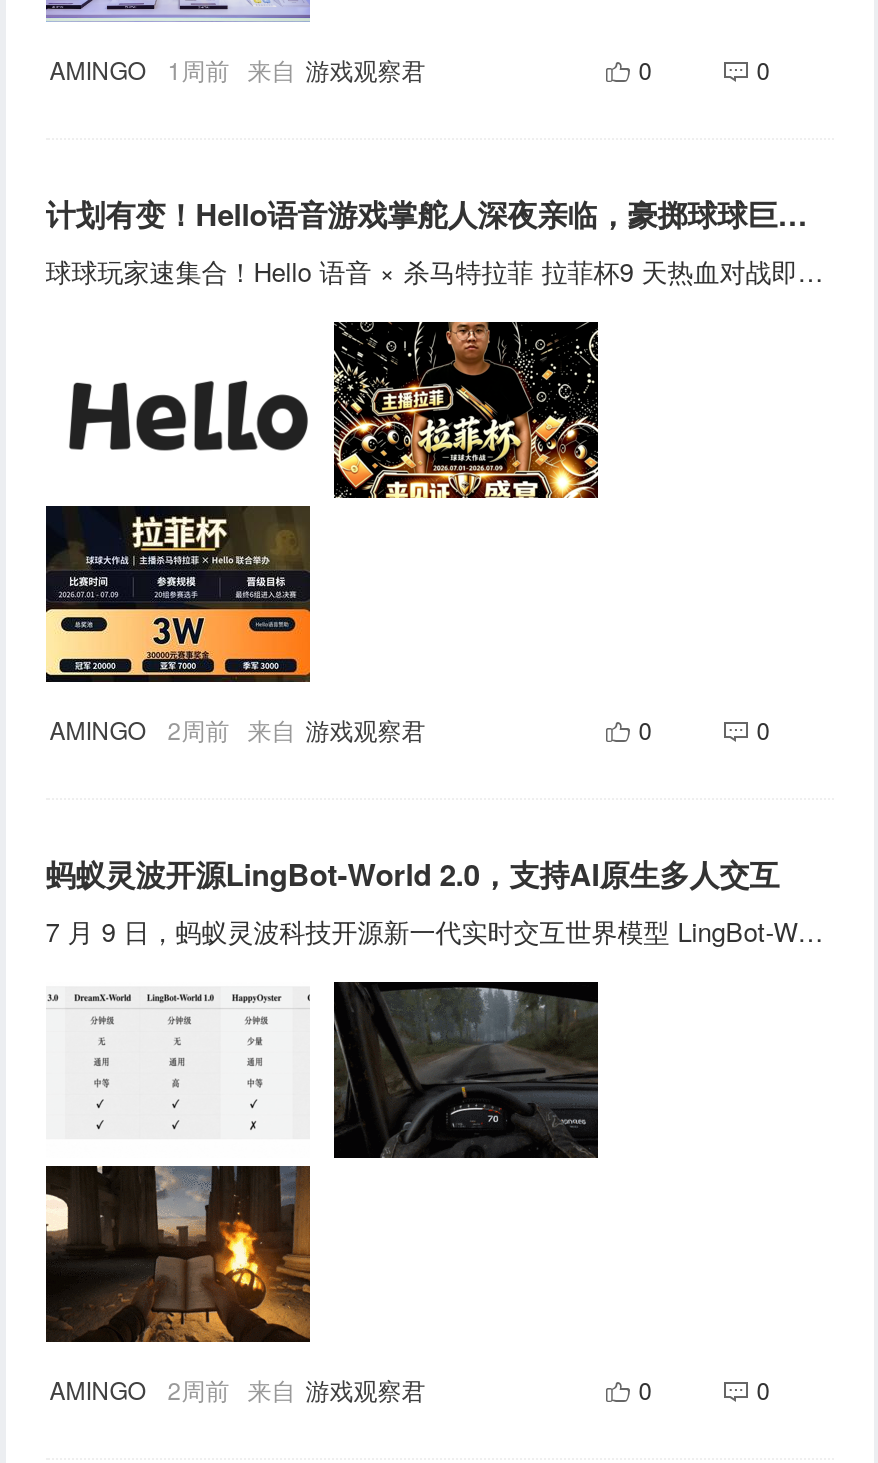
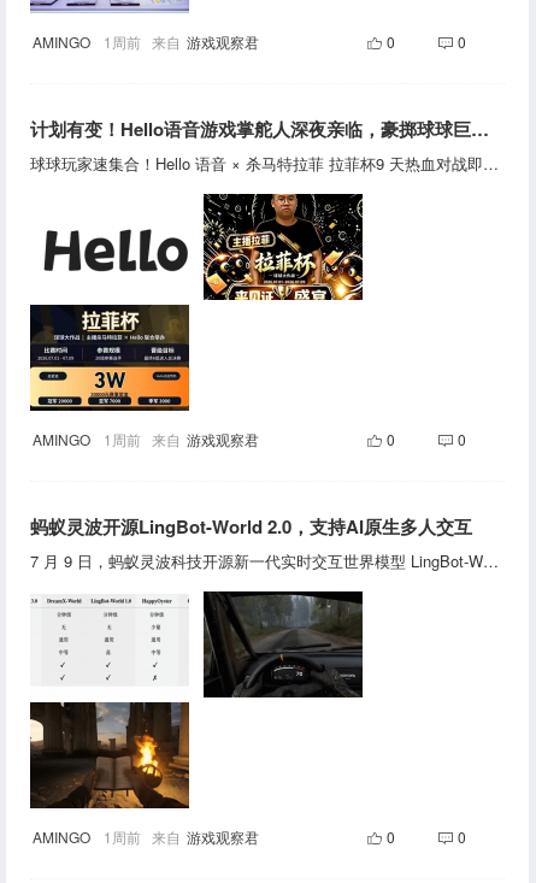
[167,712,425,746] 2周前 来自 游戏观察君 -> [103,429,259,449] 1周前 来自 游戏观察君
[167,1372,425,1406] 2周前 来自 游戏观察君 -> [103,826,259,847] 1周前 来自 游戏观察君

